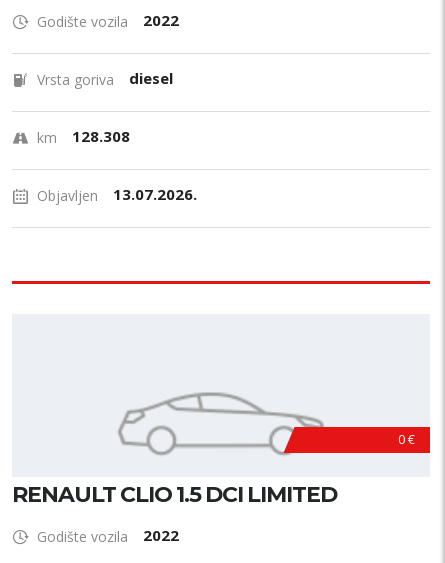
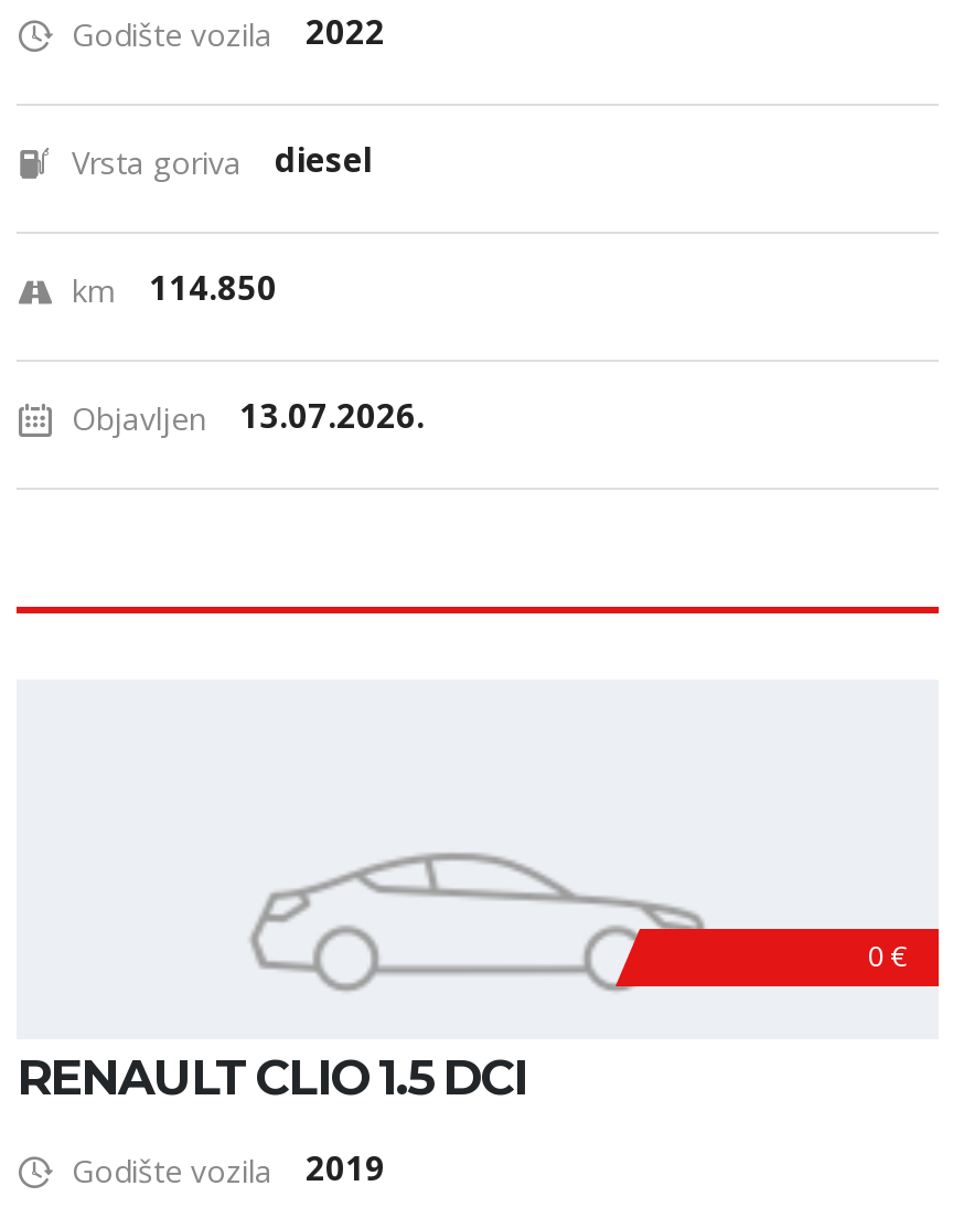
[37,126,130,147] km 128.308 -> [72,265,277,311] km 114.850
[12,481,337,508] RENAULT CLIO 1.5 DCI LIMITED -> [17,1048,526,1108] RENAULT CLIO 1.5 DCI
[37,525,179,546] Godište vozila 2022 -> [72,1145,385,1192] Godište vozila 2019

